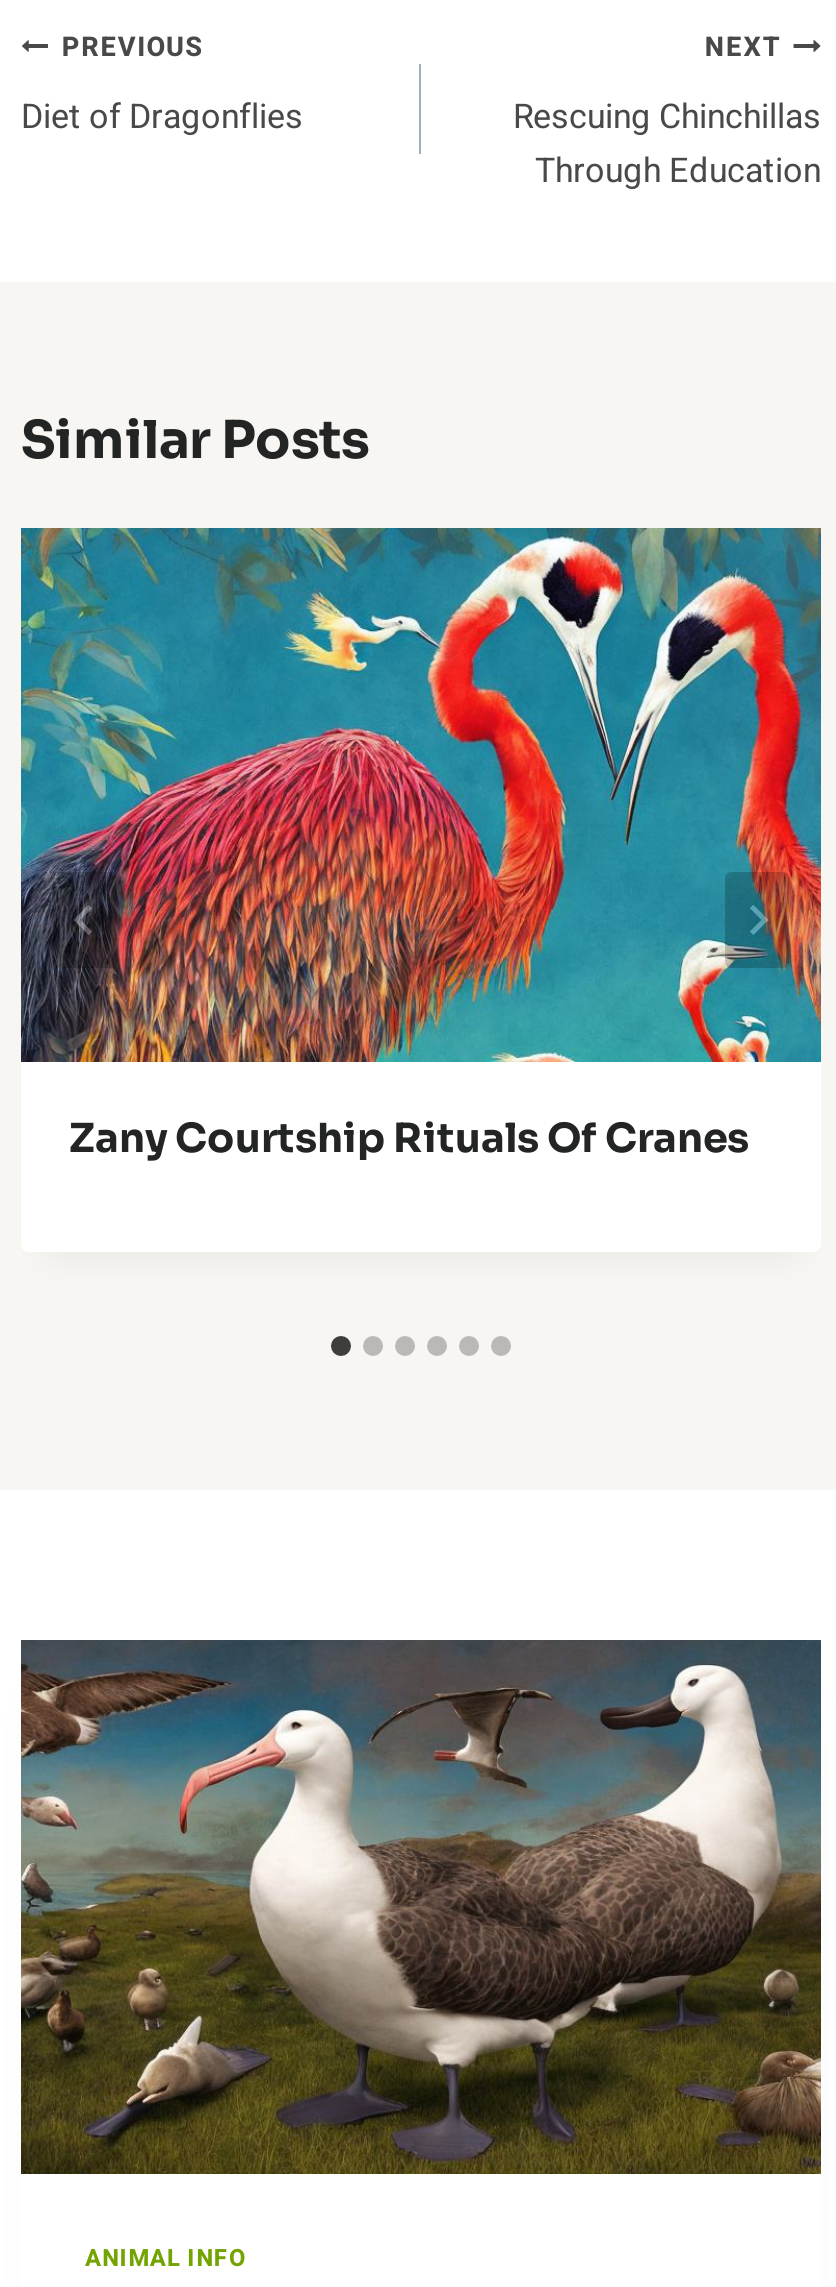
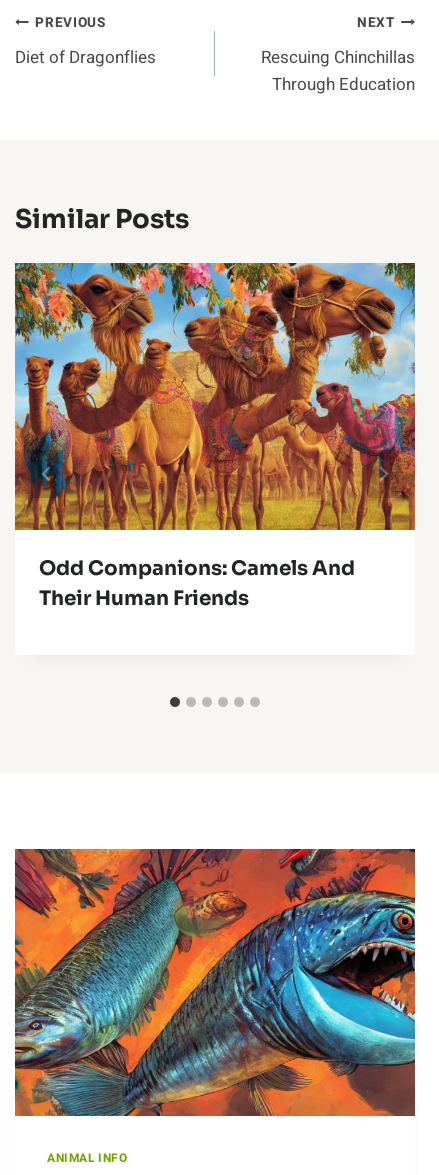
[19,526,823,1163] [image] | Zany Courtship Rituals Of Cranes -> [14,262,416,611] [image] | Odd Companions: Camels And | Their Human Friends
[19,1638,823,2176] [image] -> [14,848,416,1117] [image]

